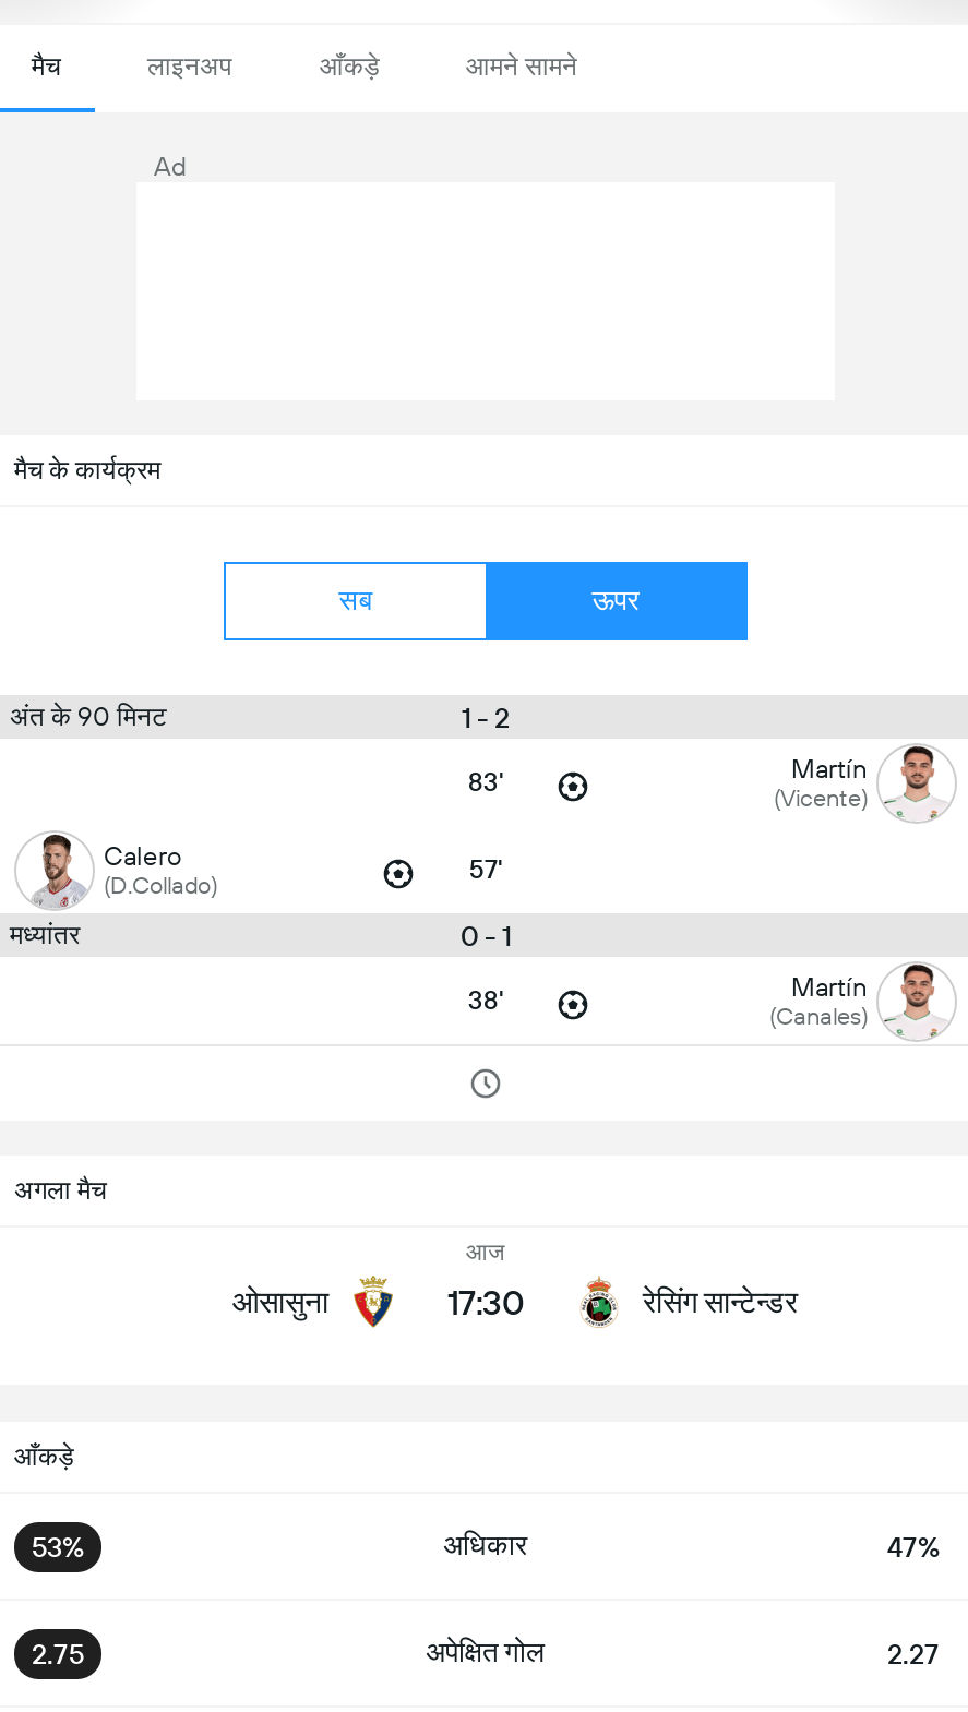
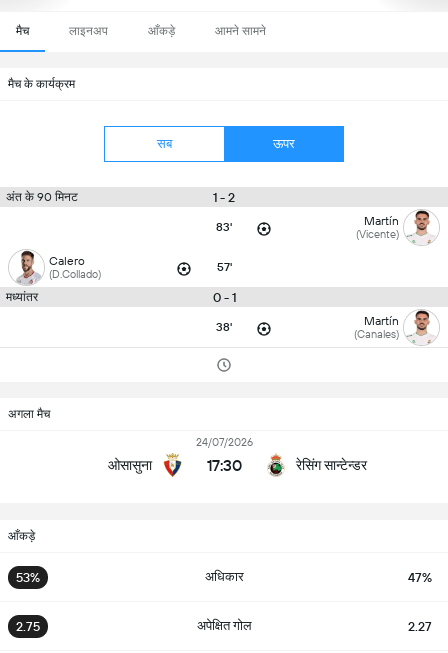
[154,152,187,182] Ad -> none
[466,1237,505,1266] आज -> [195,435,252,448] 24/07/2026

